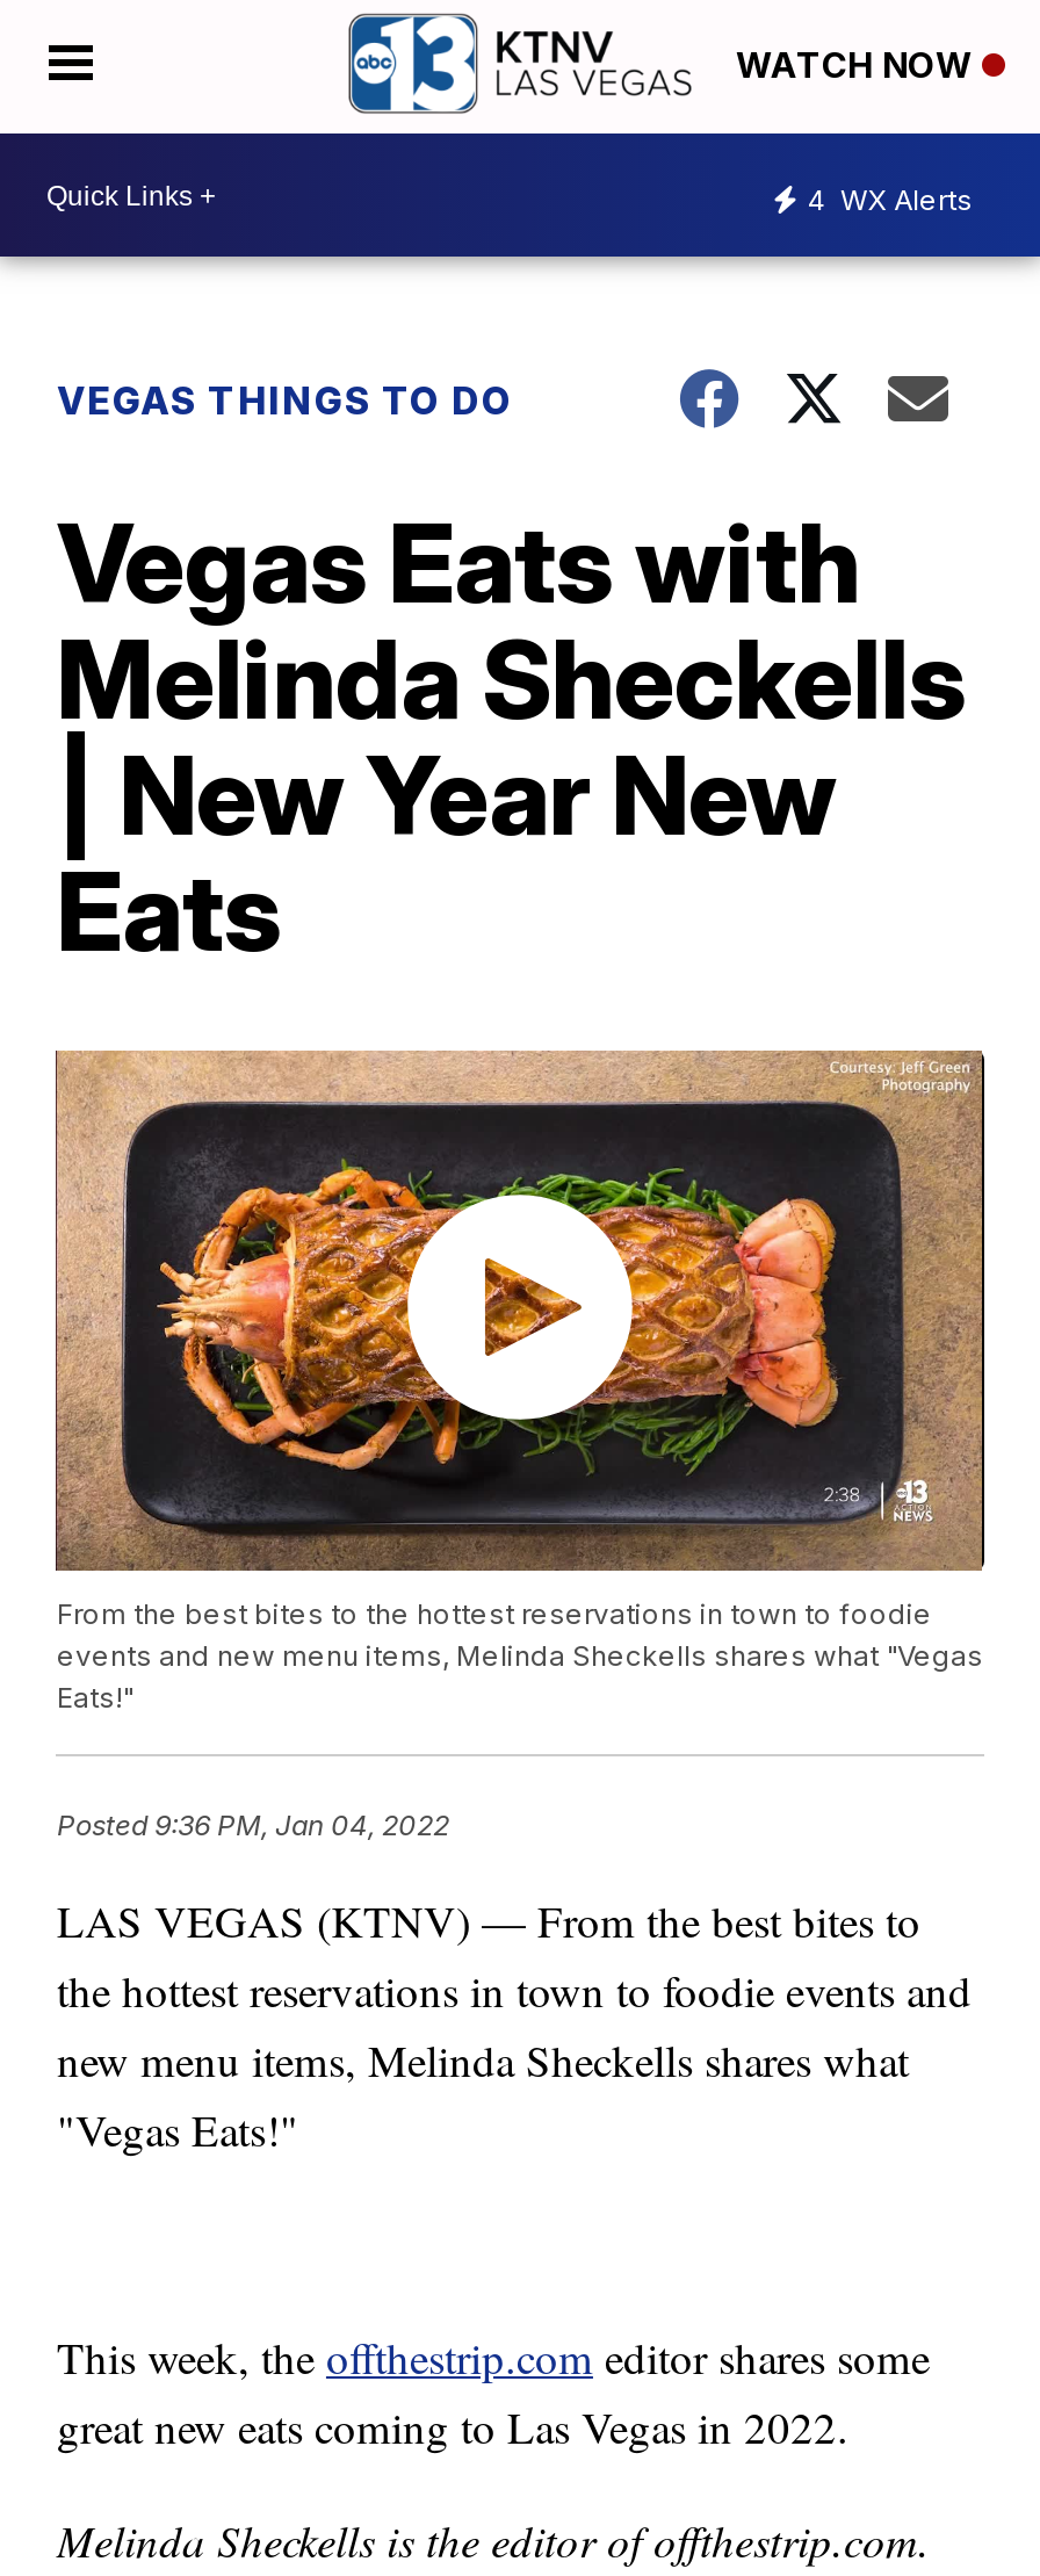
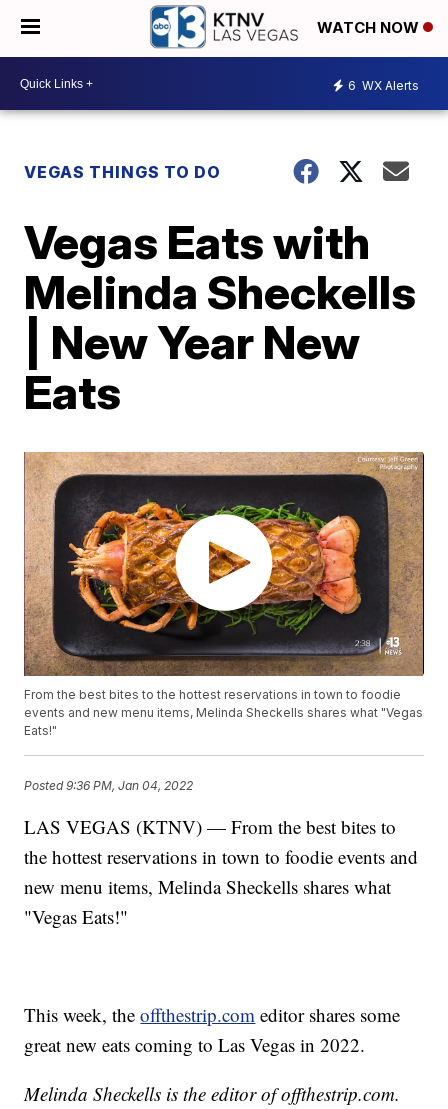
[808,181,973,216] 4 WX Alerts -> [348,77,419,92] 6 WX Alerts

